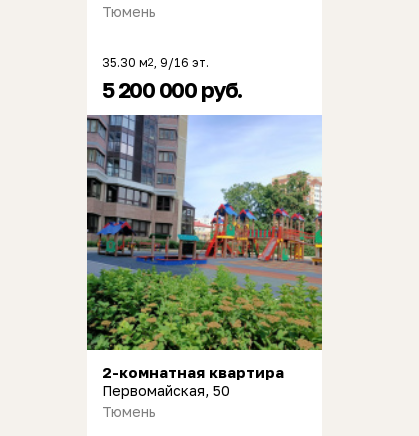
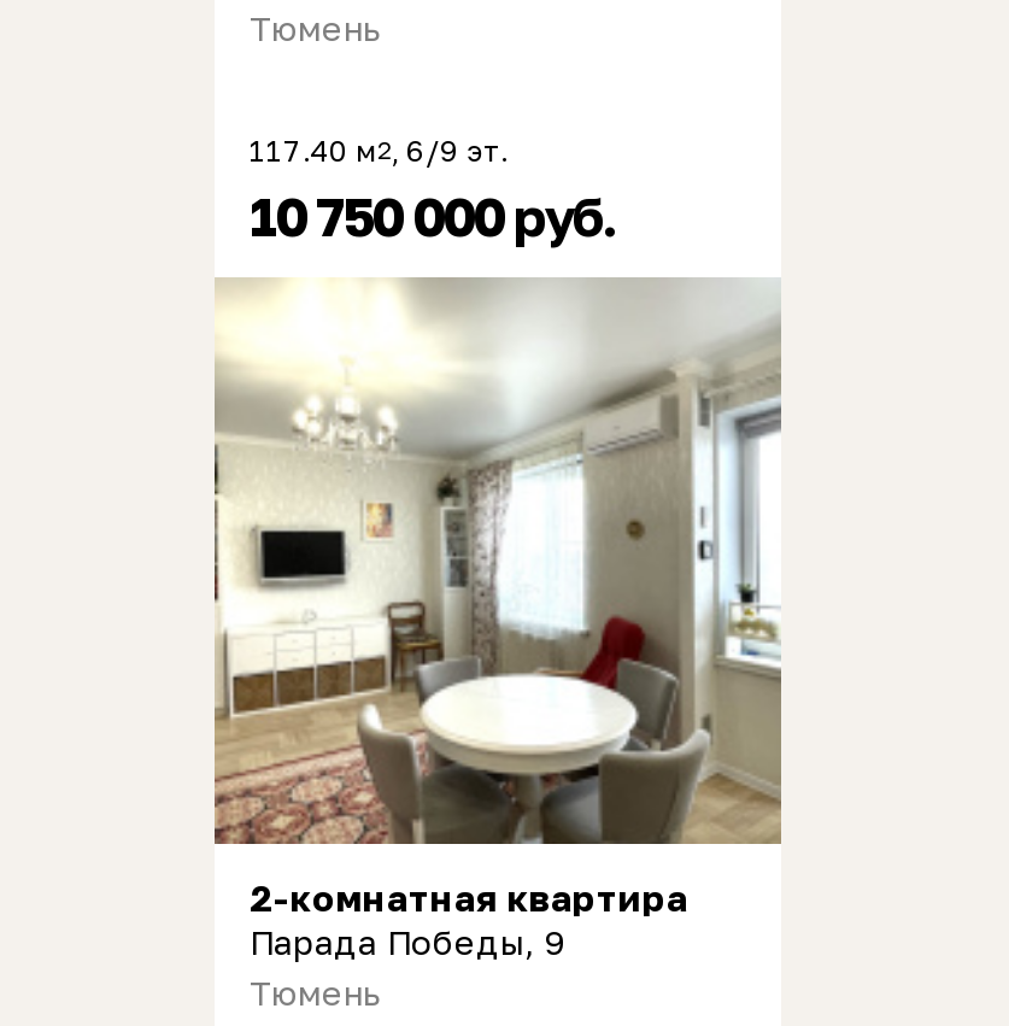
[101,54,208,69] 35.30 м2, 9/16 эт. -> [250,131,508,168] 117.40 м2, 6/9 эт.
[101,75,241,102] 5 200 000 руб. -> [250,182,612,247] 10 750 000 руб.
[86,114,323,398] [image] | Первомайская, 50 -> [212,277,784,961] [image] | Парада Победы, 9

